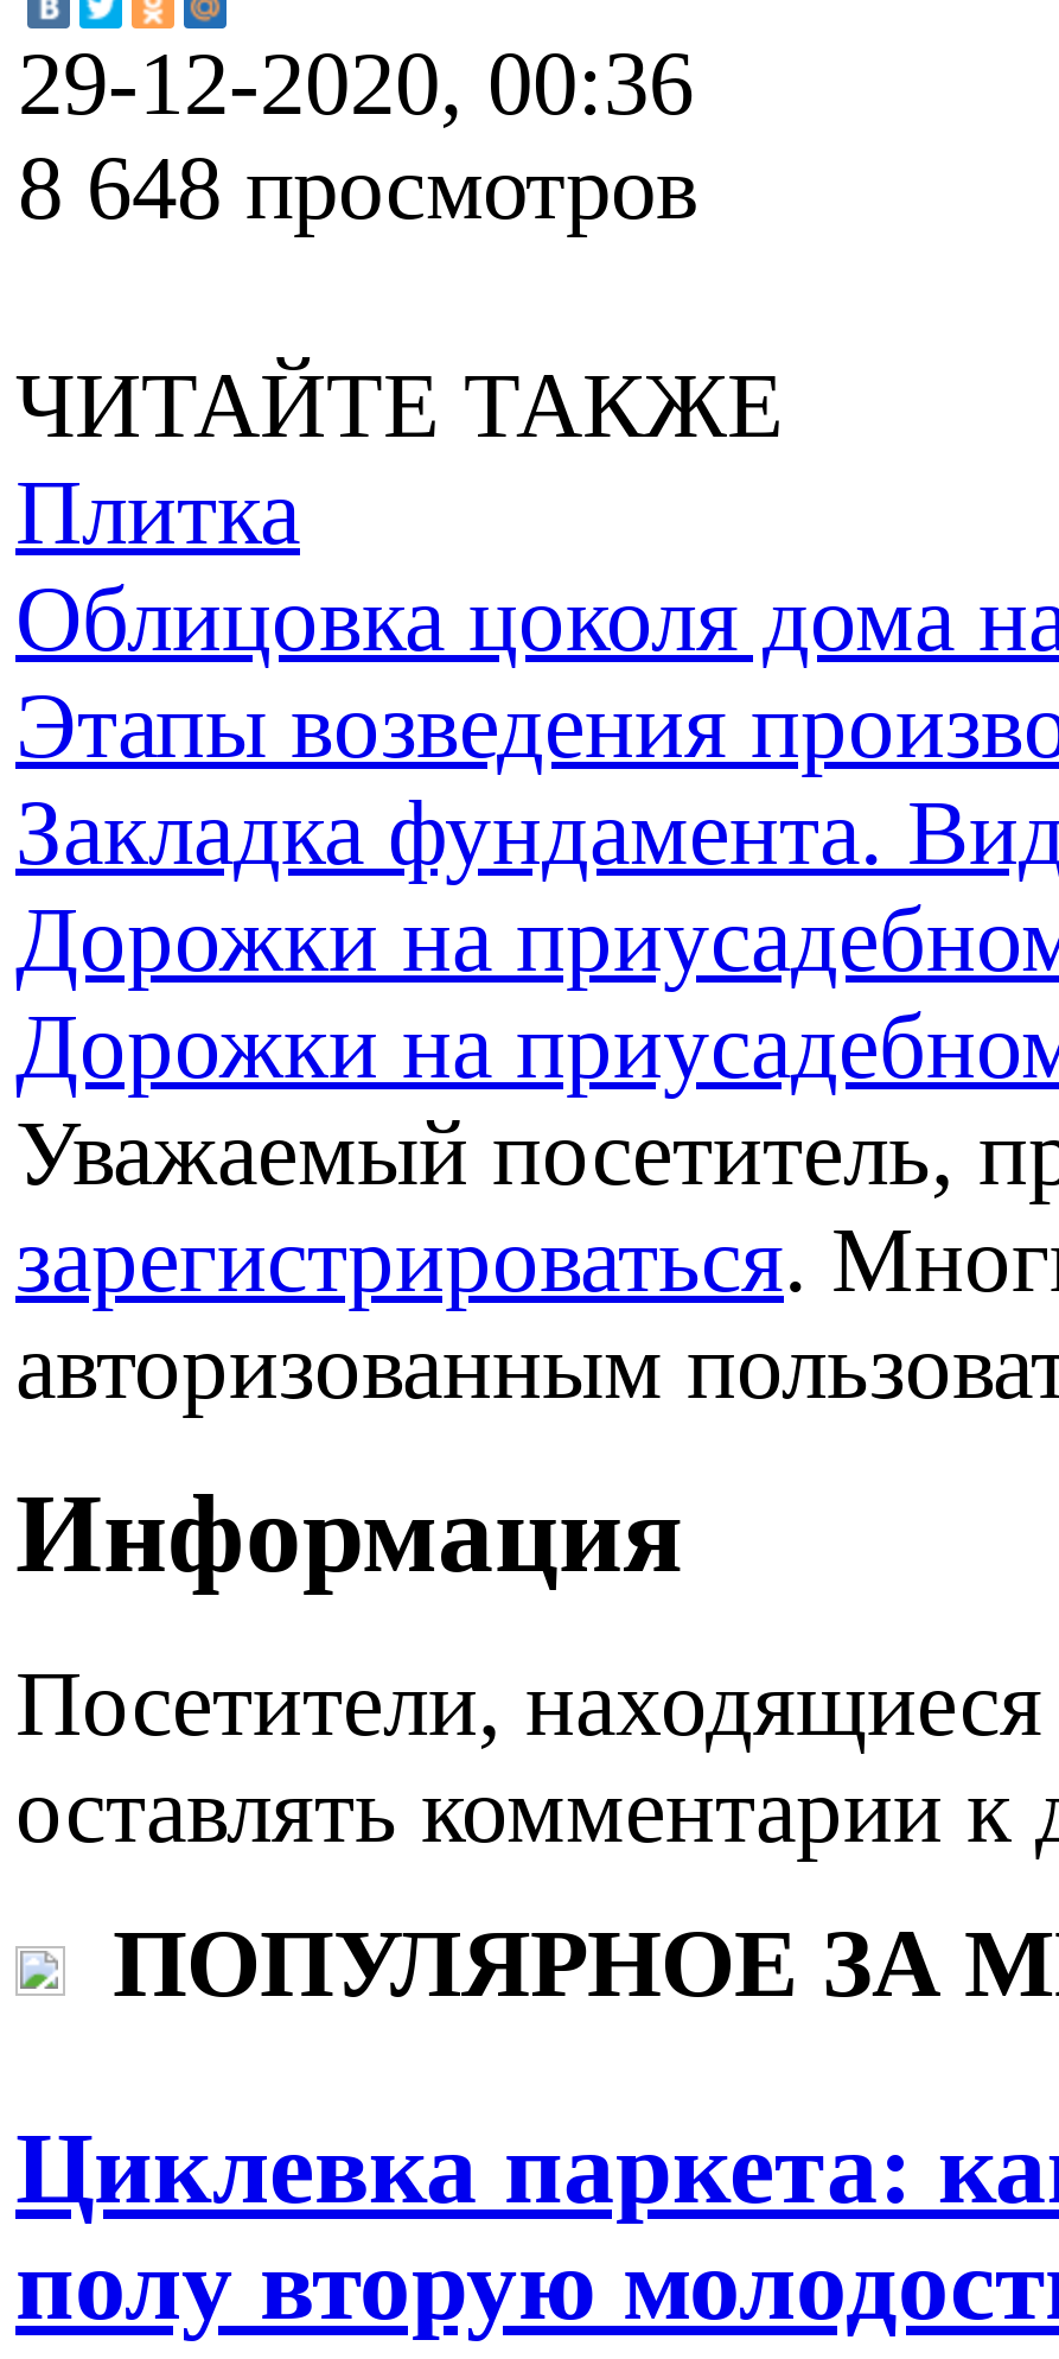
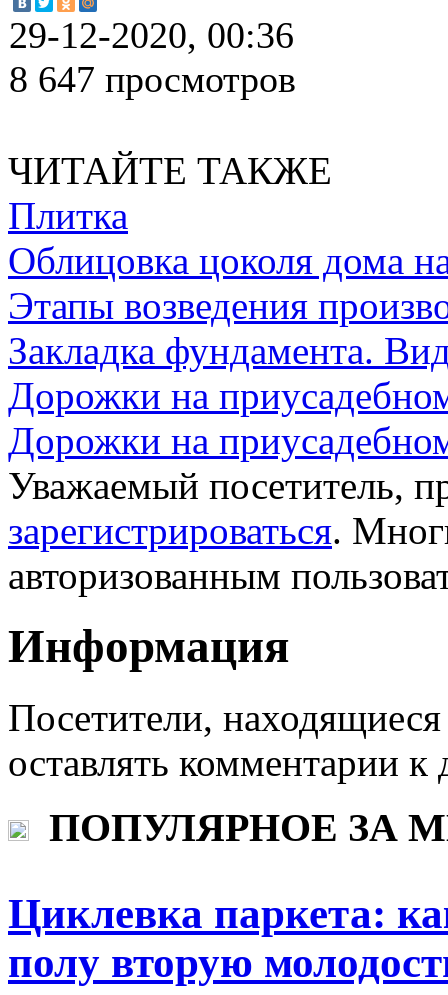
[18,137,698,237] 8 648 просмотров -> [9,58,296,100] 8 647 просмотров

